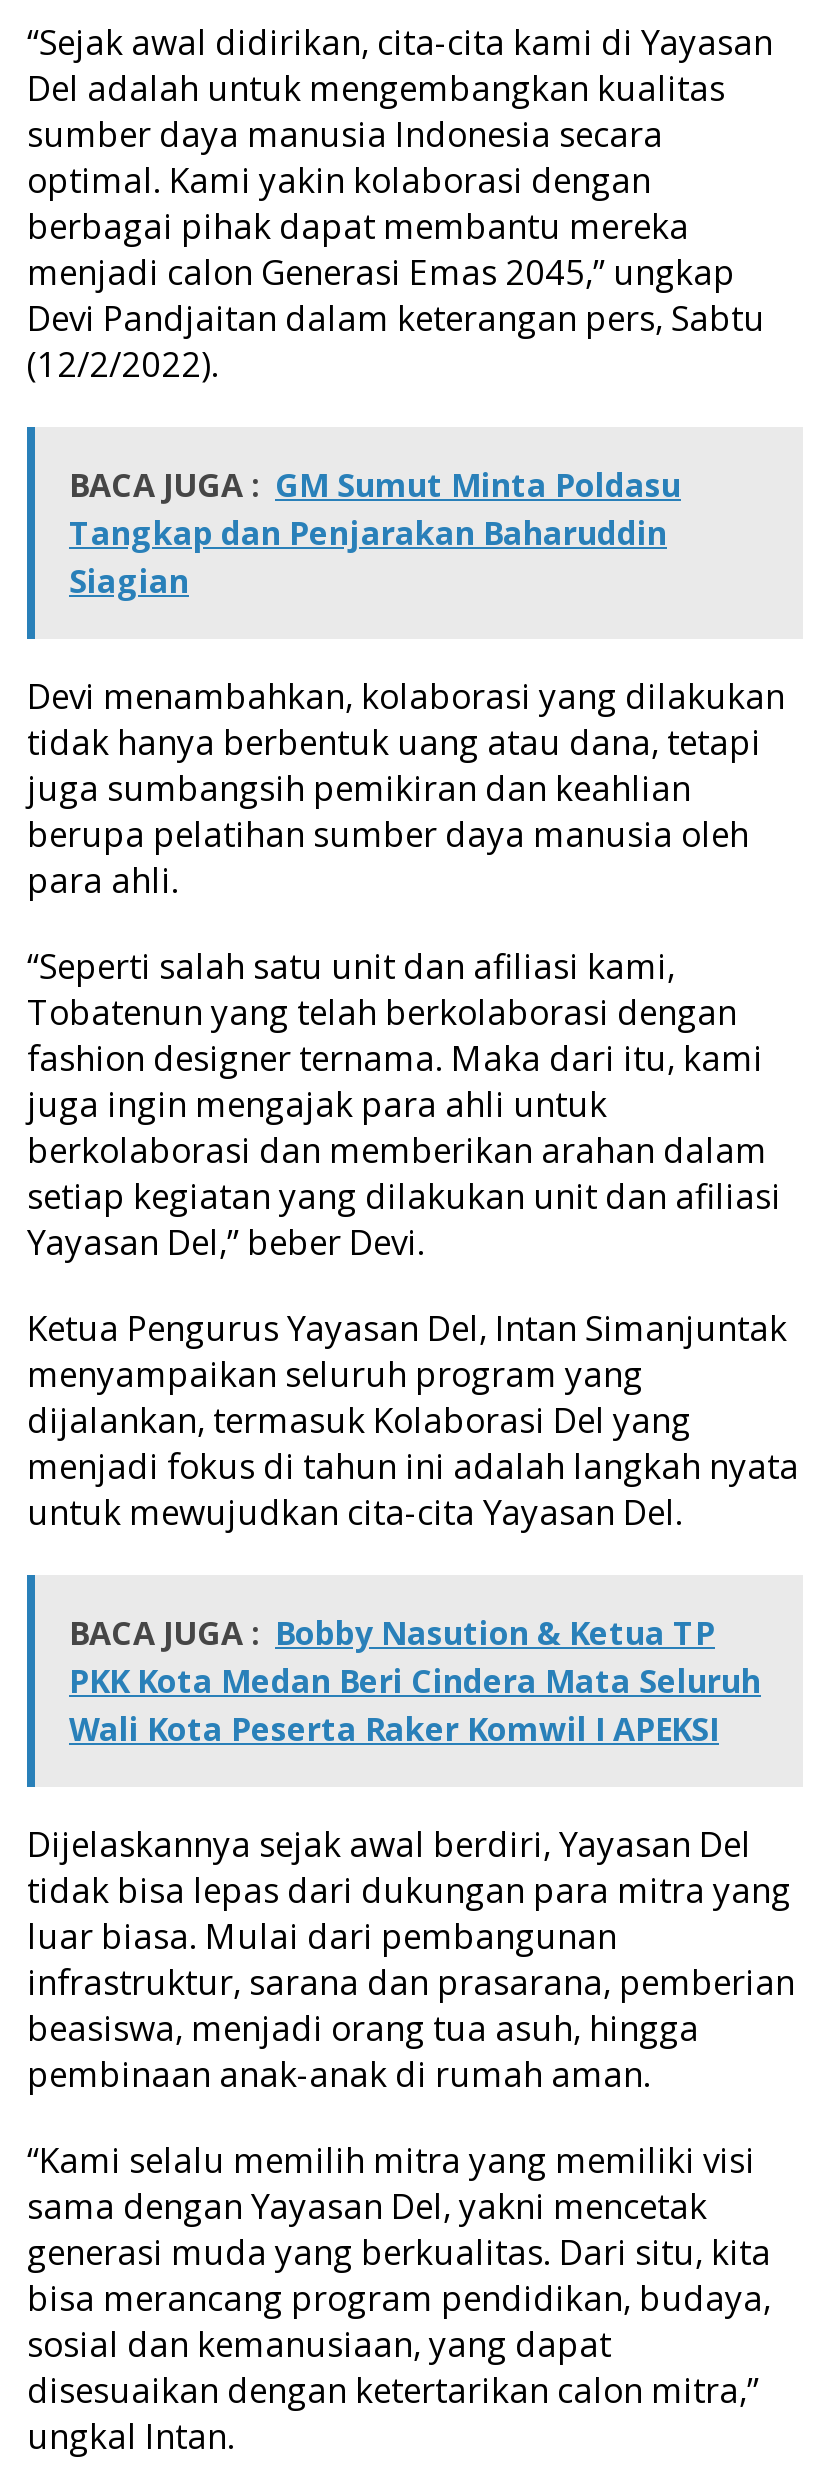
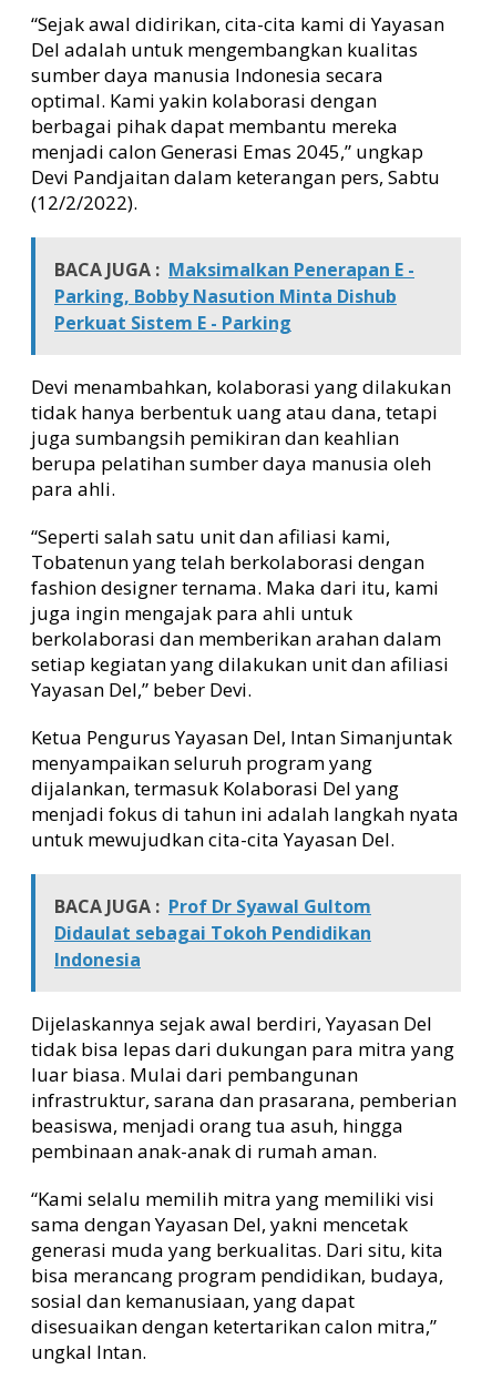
[69,463,681,603] BACA JUGA : GM Sumut Minta Poldasu | Tangkap dan Penjarakan Baharuddin | Siagian -> [54,257,414,335] BACA JUGA : Maksimalkan Penerapan E - | Parking, Bobby Nasution Minta Dishub | Perkuat Sistem E - Parking
[69,1611,761,1751] BACA JUGA : Bobby Nasution & Ketua TP | PKK Kota Medan Beri Cindera Mata Seluruh | Wali Kota Peserta Raker Komwil I APEKSI -> [54,894,371,972] BACA JUGA : Prof Dr Syawal Gultom | Didaulat sebagai Tokoh Pendidikan | Indonesia

